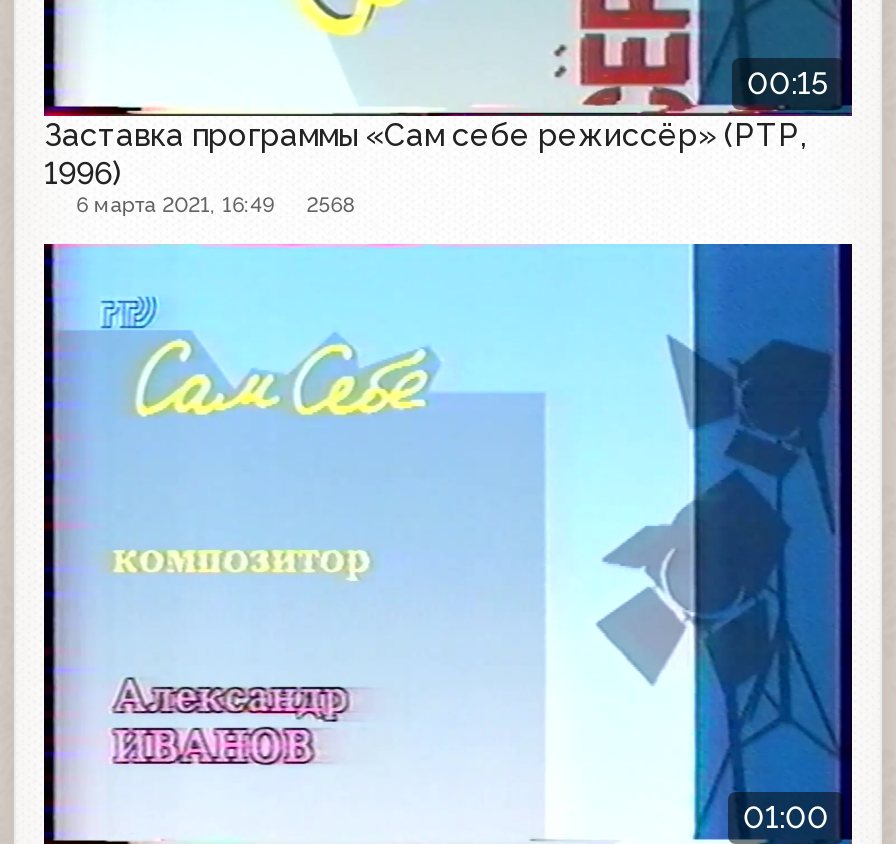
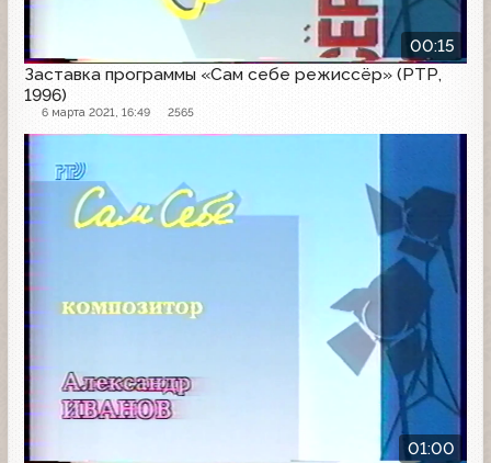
[76,193,354,217] 6 марта 2021, 16:49 2568 -> [42,106,194,119] 6 марта 2021, 16:49 2565

